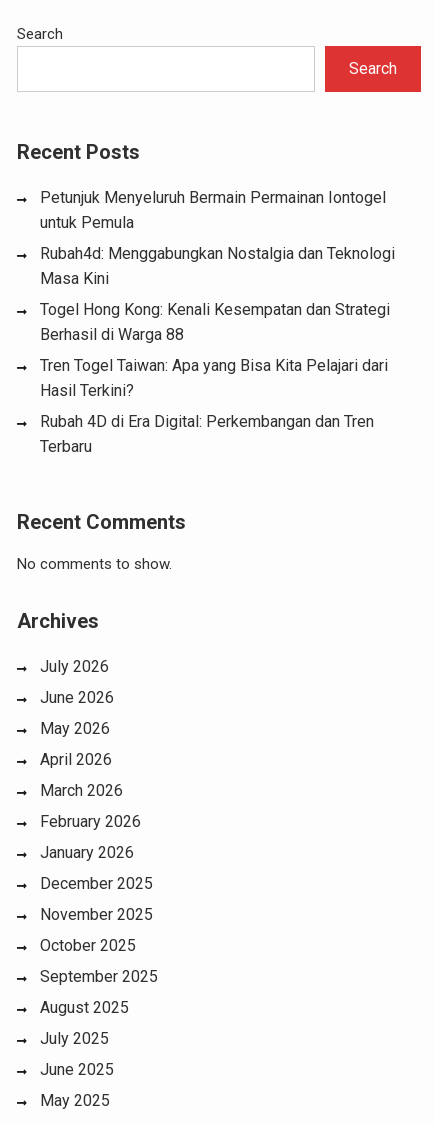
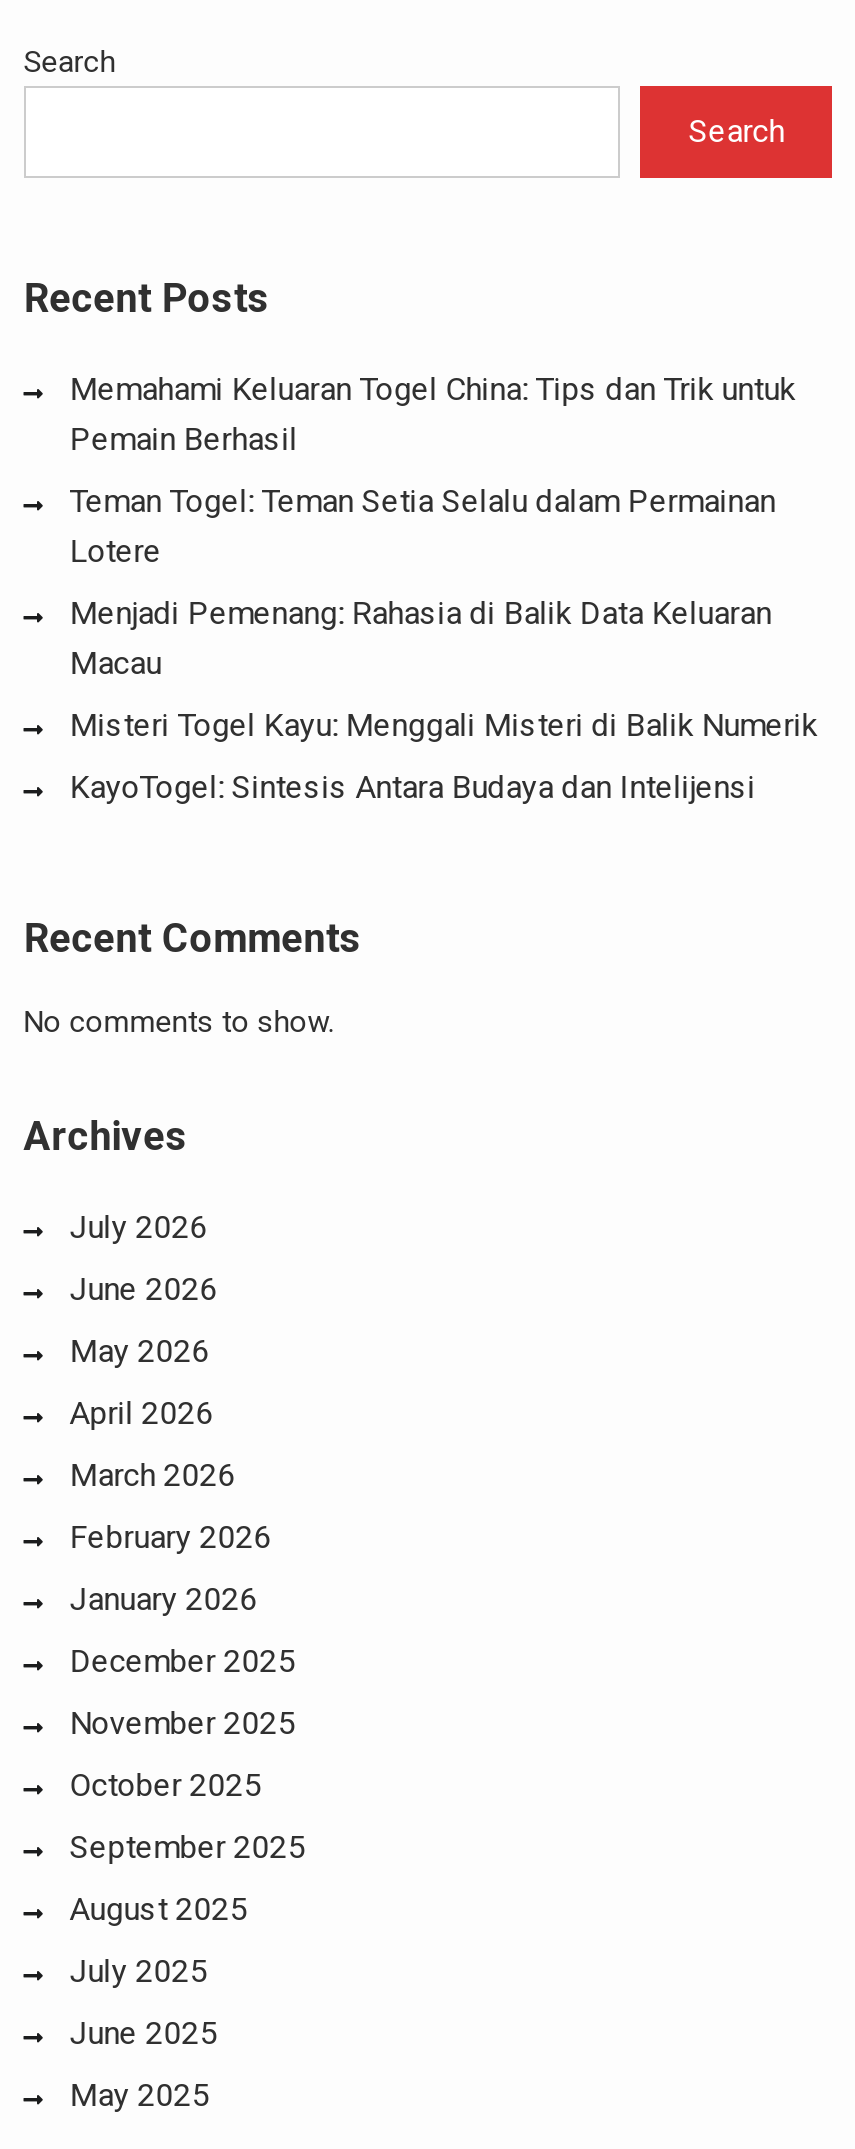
[40,188,386,232] Petunjuk Menyeluruh Bermain Permainan Iontogel | untuk Pemula -> [69,371,795,459] Memahami Keluaran Togel China: Tips dan Trik untuk | Pemain Berhasil
[40,244,395,288] Rubah4d: Menggabungkan Nostalgia dan Teknologi | Masa Kini -> [69,483,775,571] Teman Togel: Teman Setia Selalu dalam Permainan | Lotere
[40,300,390,344] Togel Hong Kong: Kenali Kesempatan dan Strategi | Berhasil di Warga 88 -> [69,595,771,683] Menjadi Pemenang: Rahasia di Balik Data Keluaran | Macau
[40,356,388,400] Tren Togel Taiwan: Apa yang Bisa Kita Pelajari dari | Hasil Terkini? -> [69,707,817,745] Misteri Togel Kayu: Menggali Misteri di Balik Numerik
[40,412,374,456] Rubah 4D di Era Digital: Perkembangan dan Tren | Terbaru -> [69,769,755,807] KayoTogel: Sintesis Antara Budaya dan Intelijensi

